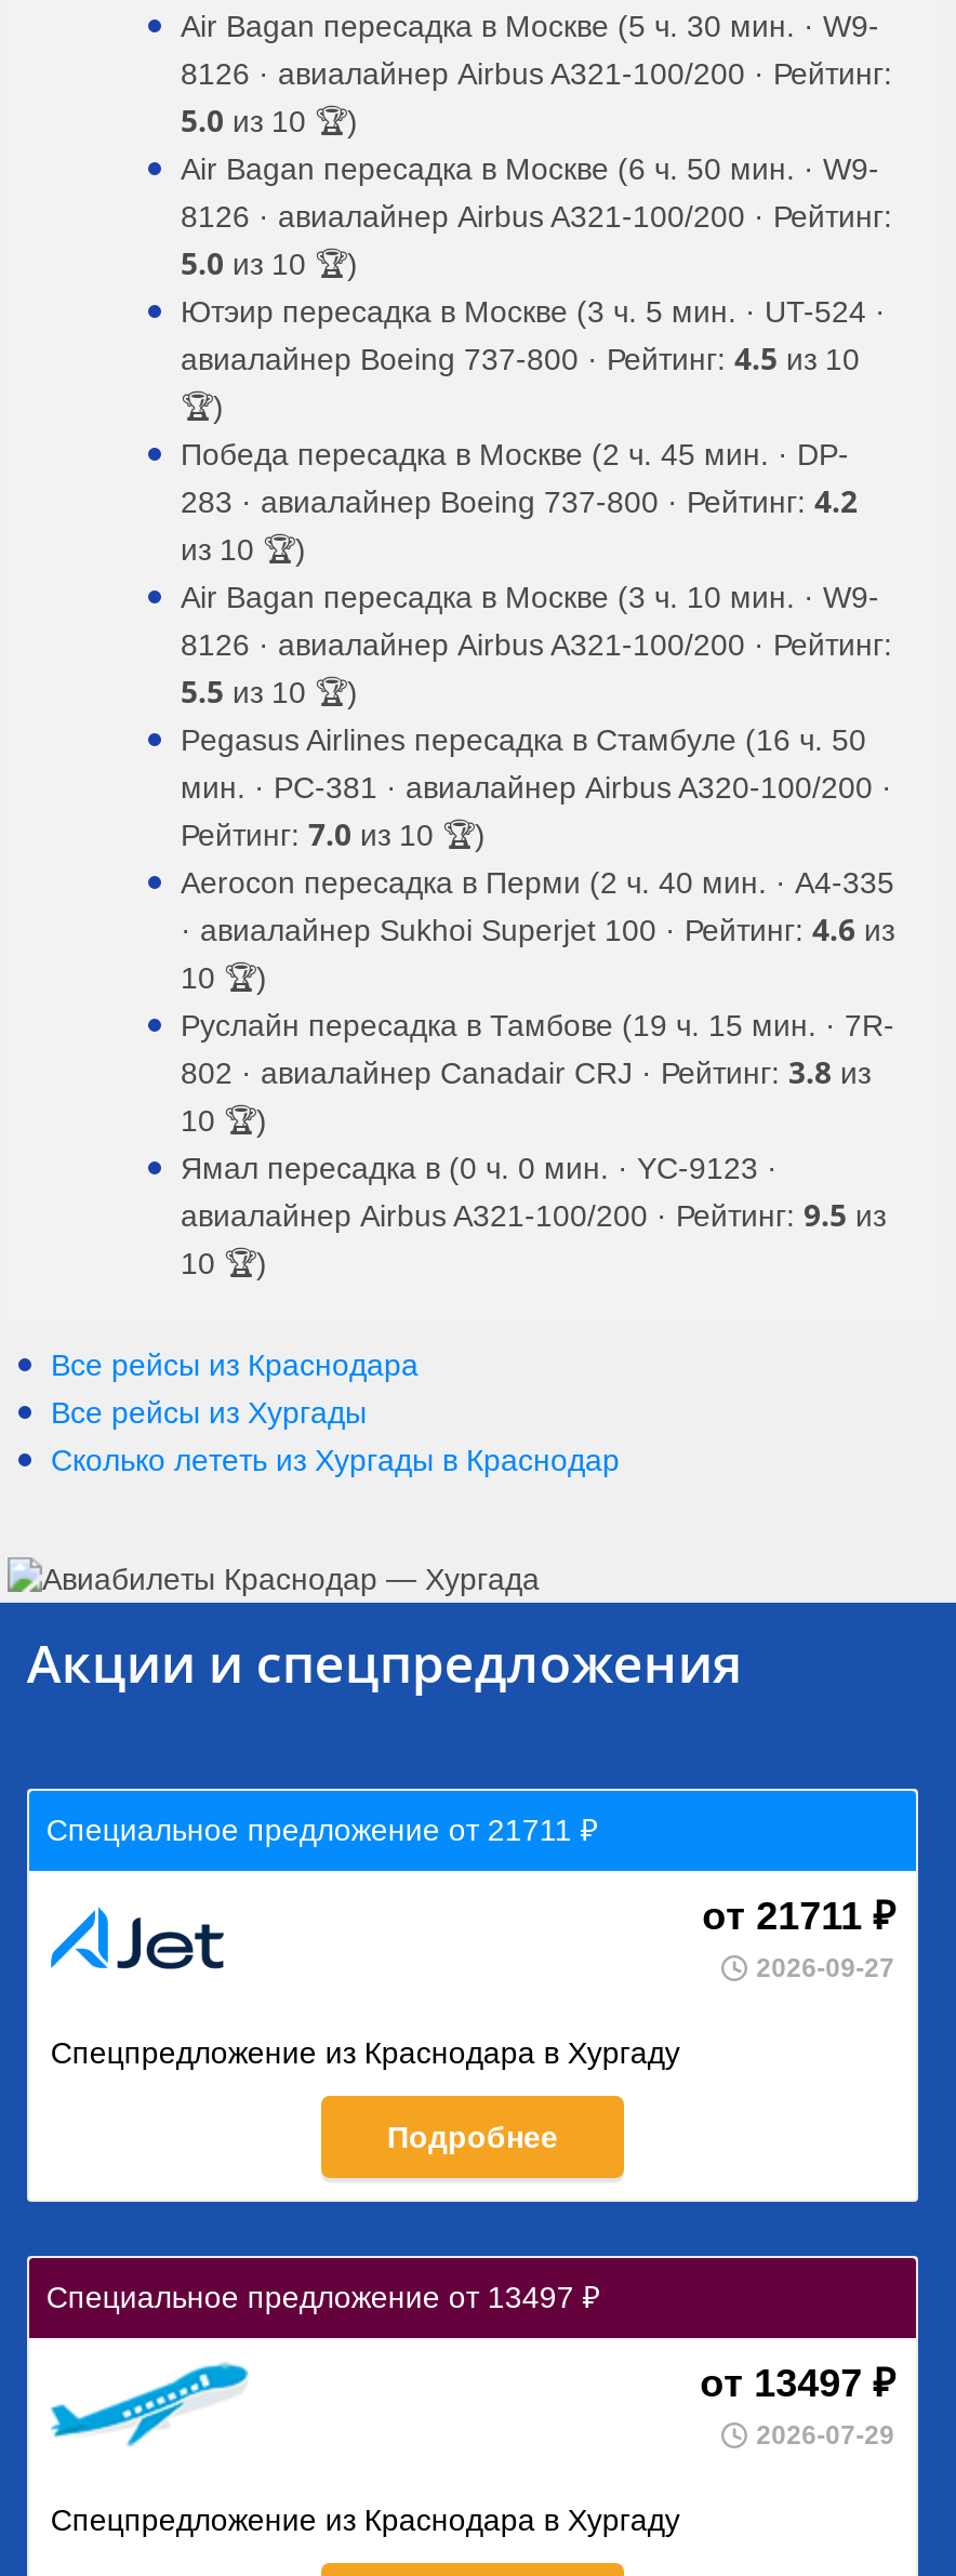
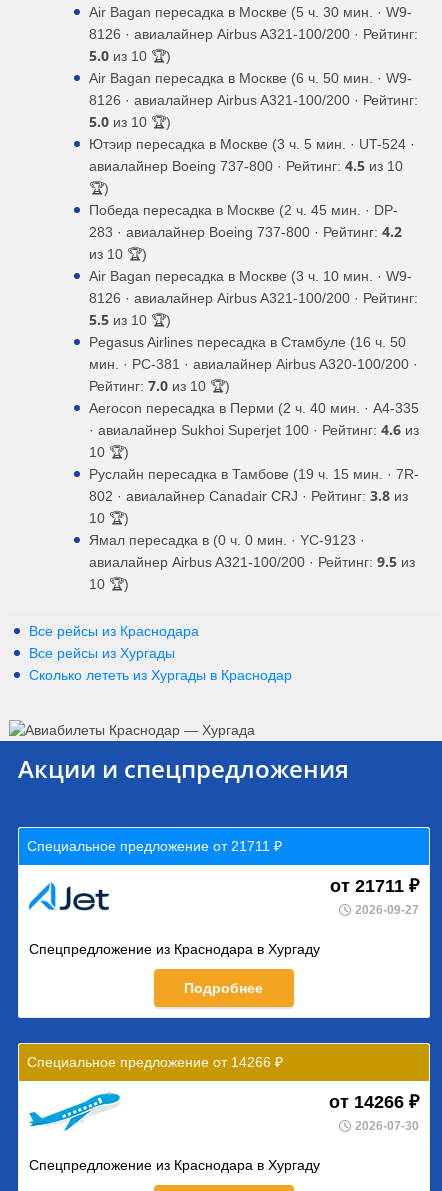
[46,2280,600,2315] Специальное предложение от 13497 ₽ -> [27,1054,283,1070] Специальное предложение от 14266 ₽
[700,2362,895,2406] от 13497 ₽ -> [329,1092,419,1112] от 14266 ₽
[756,2421,895,2451] 2026-07-29 -> [355,1119,419,1133] 2026-07-30

